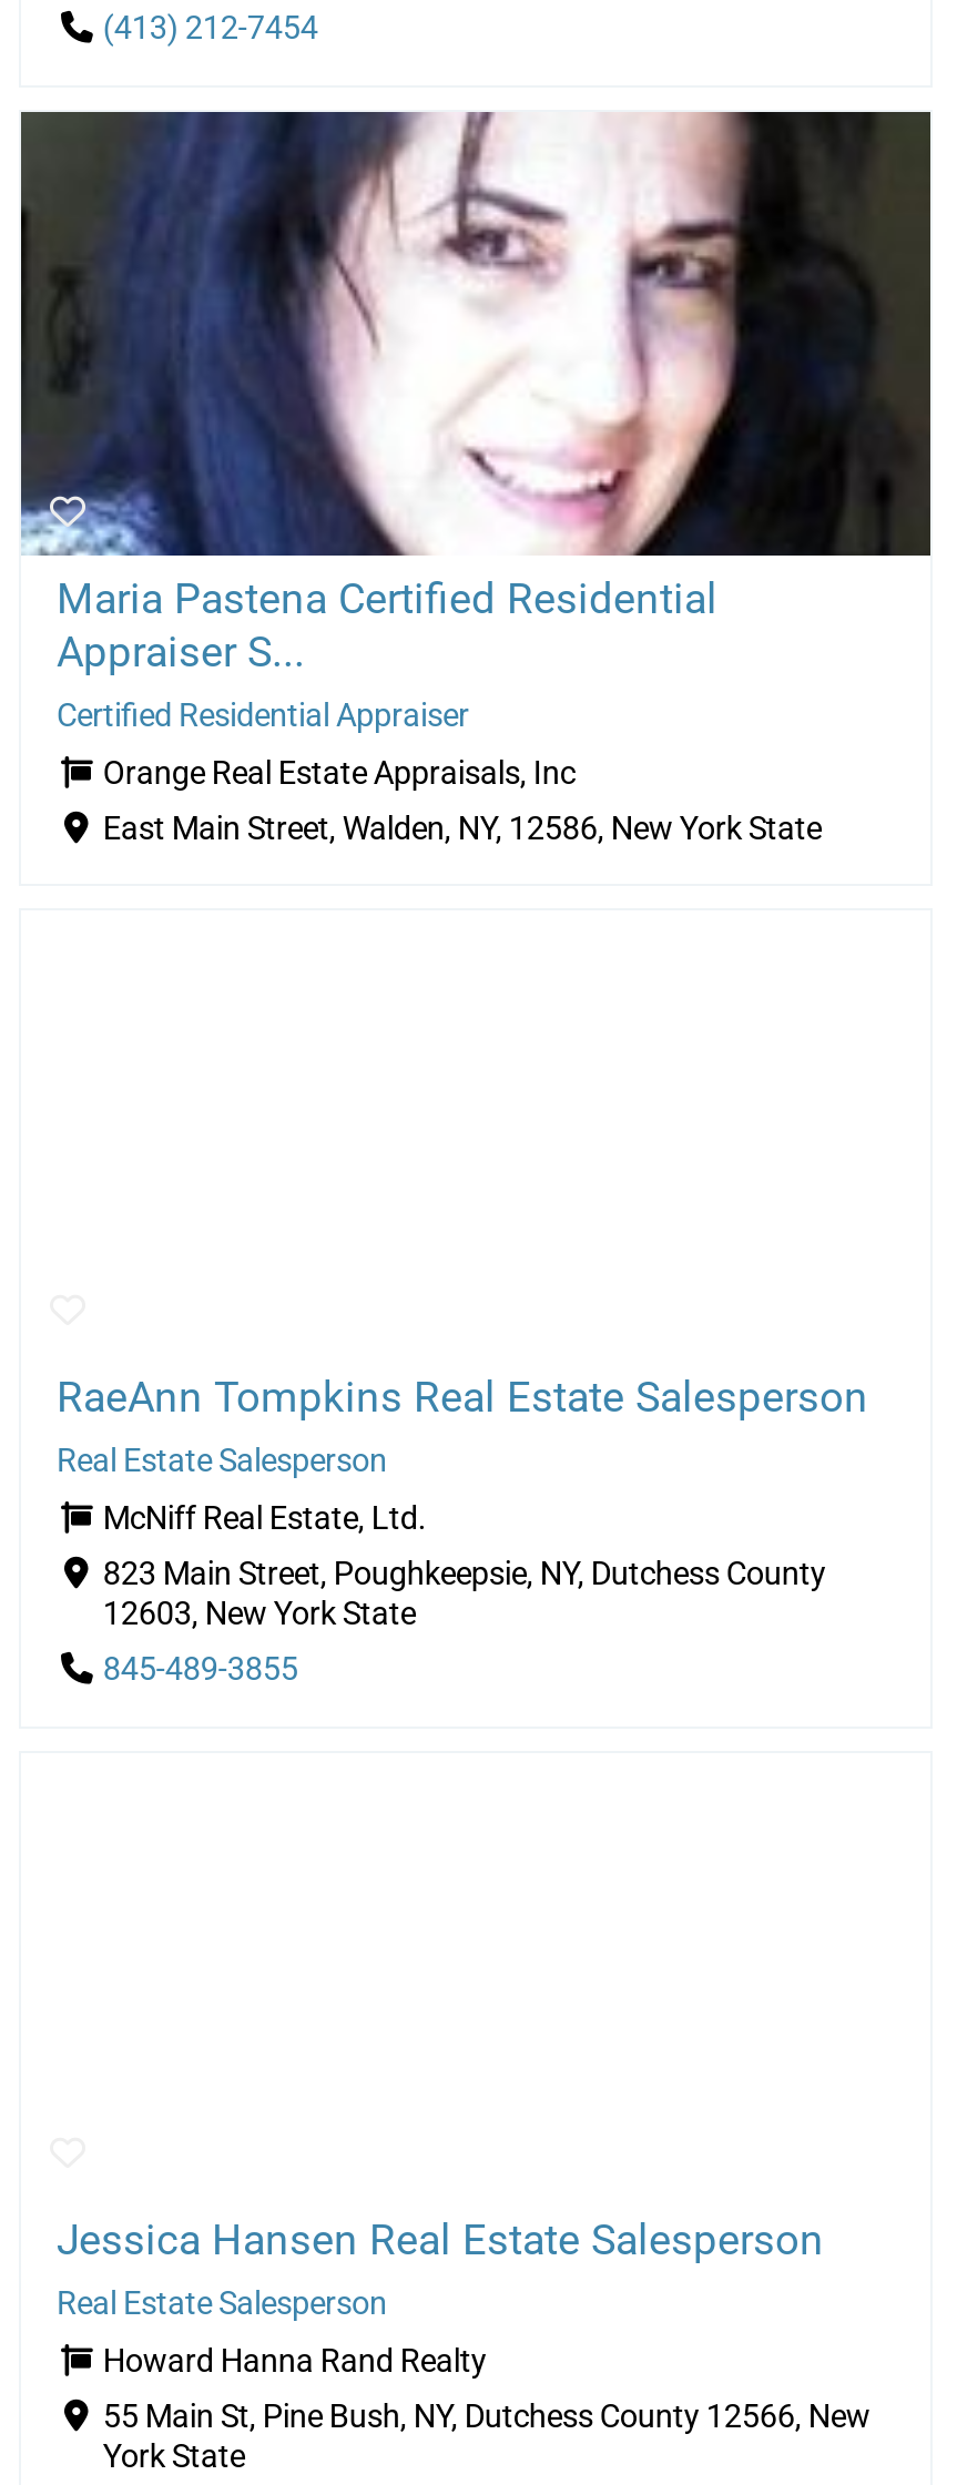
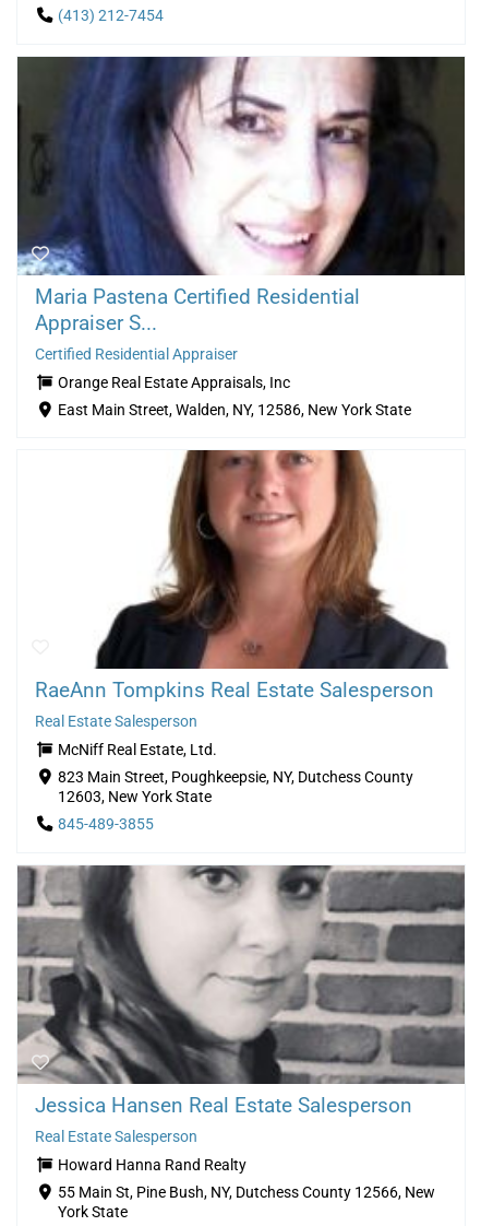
none -> [94,449,449,670] [image]
none -> [16,864,466,1085] [image]

